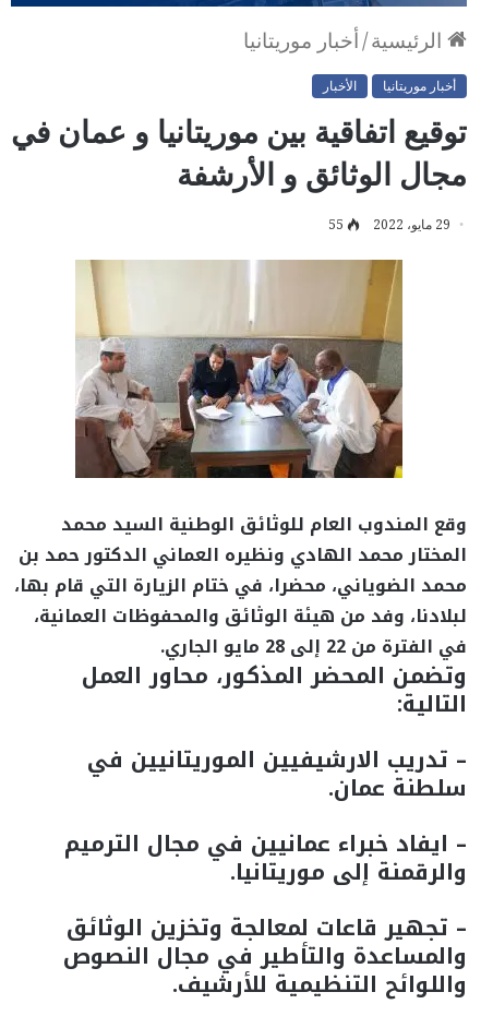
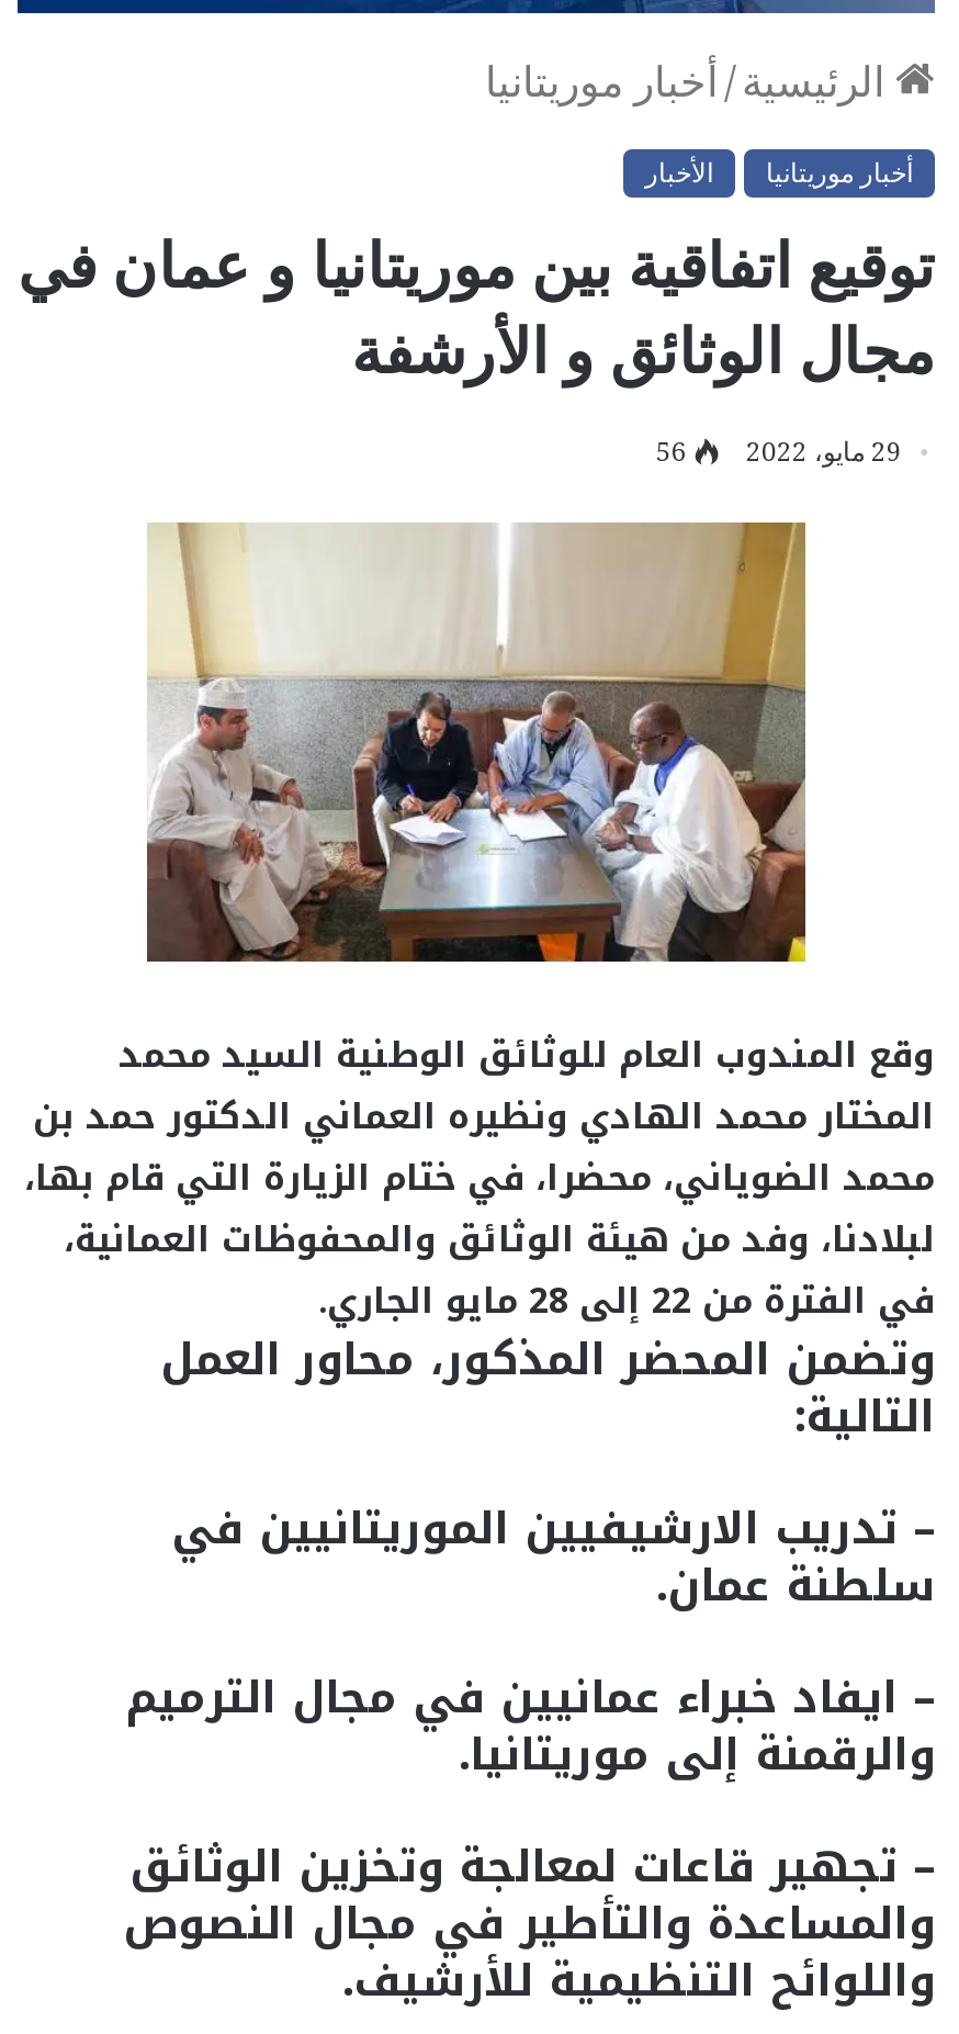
[328,215,344,234] 55 -> [656,433,687,471] 56

